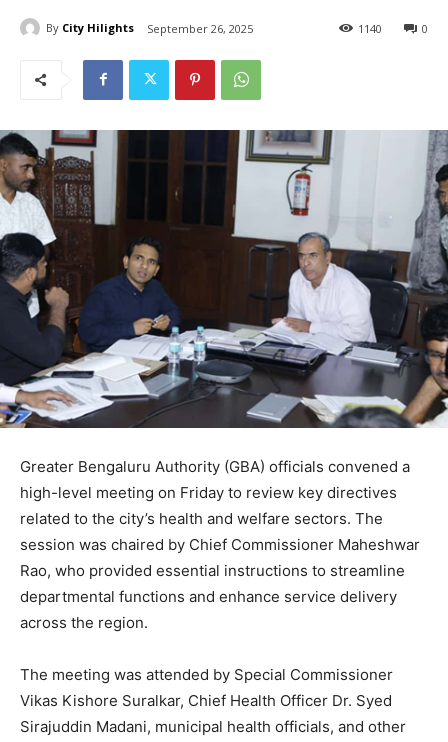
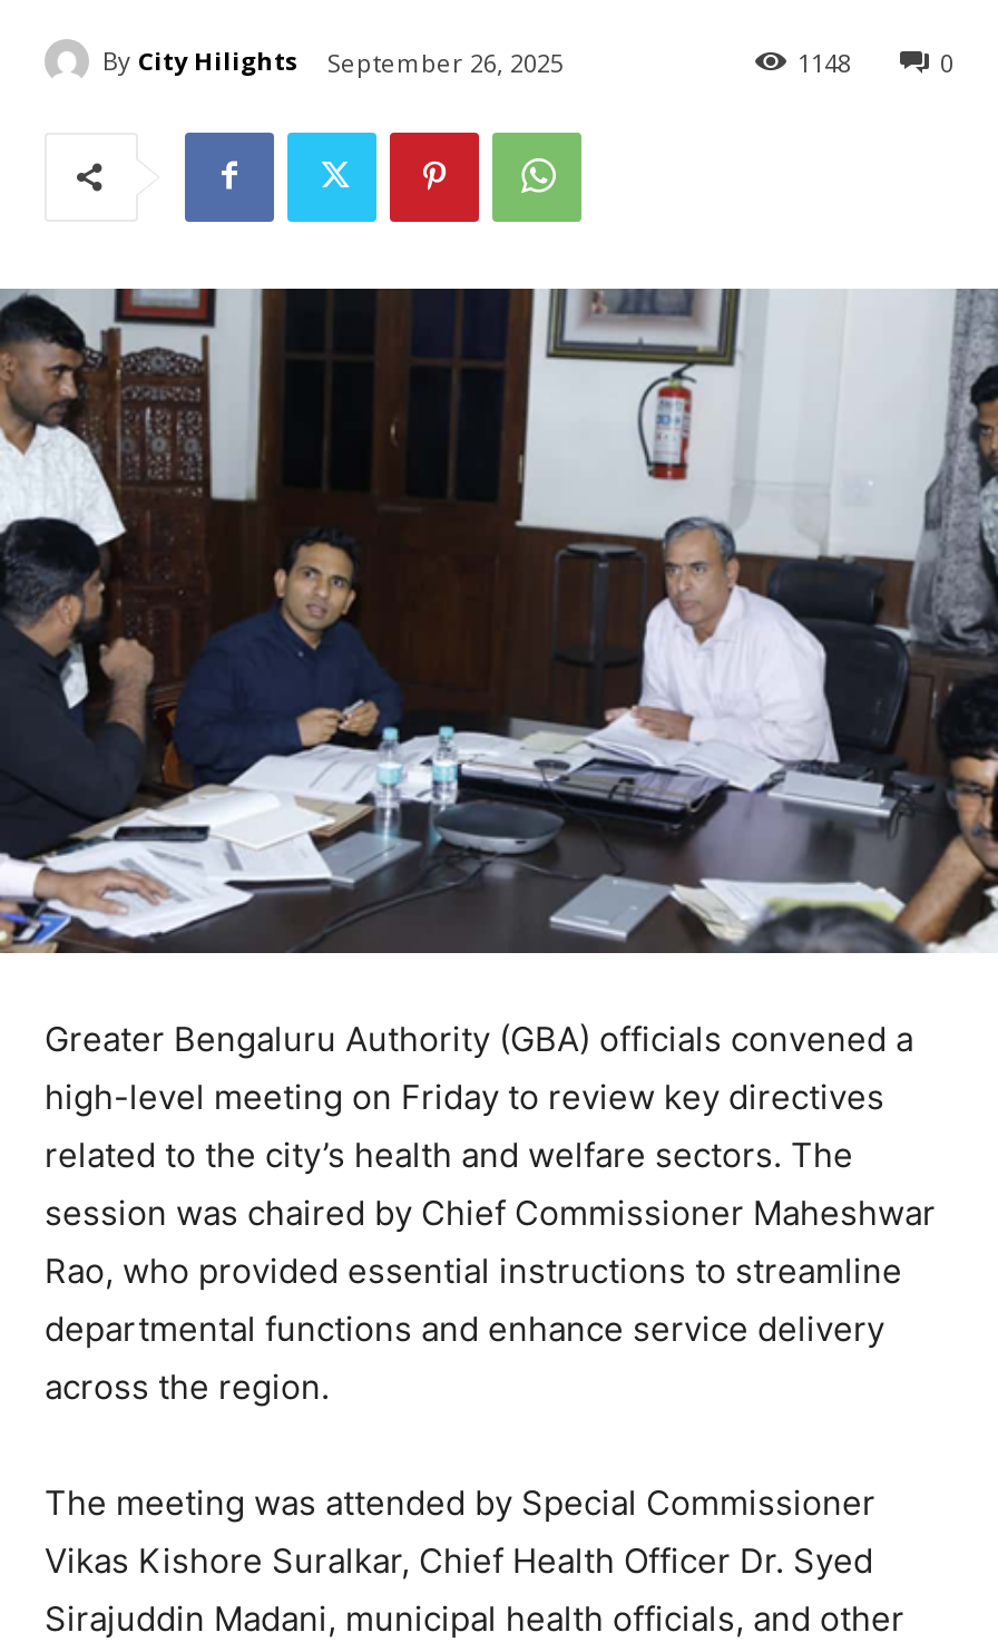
[358,21,382,36] 1140 -> [798,45,851,79] 1148

